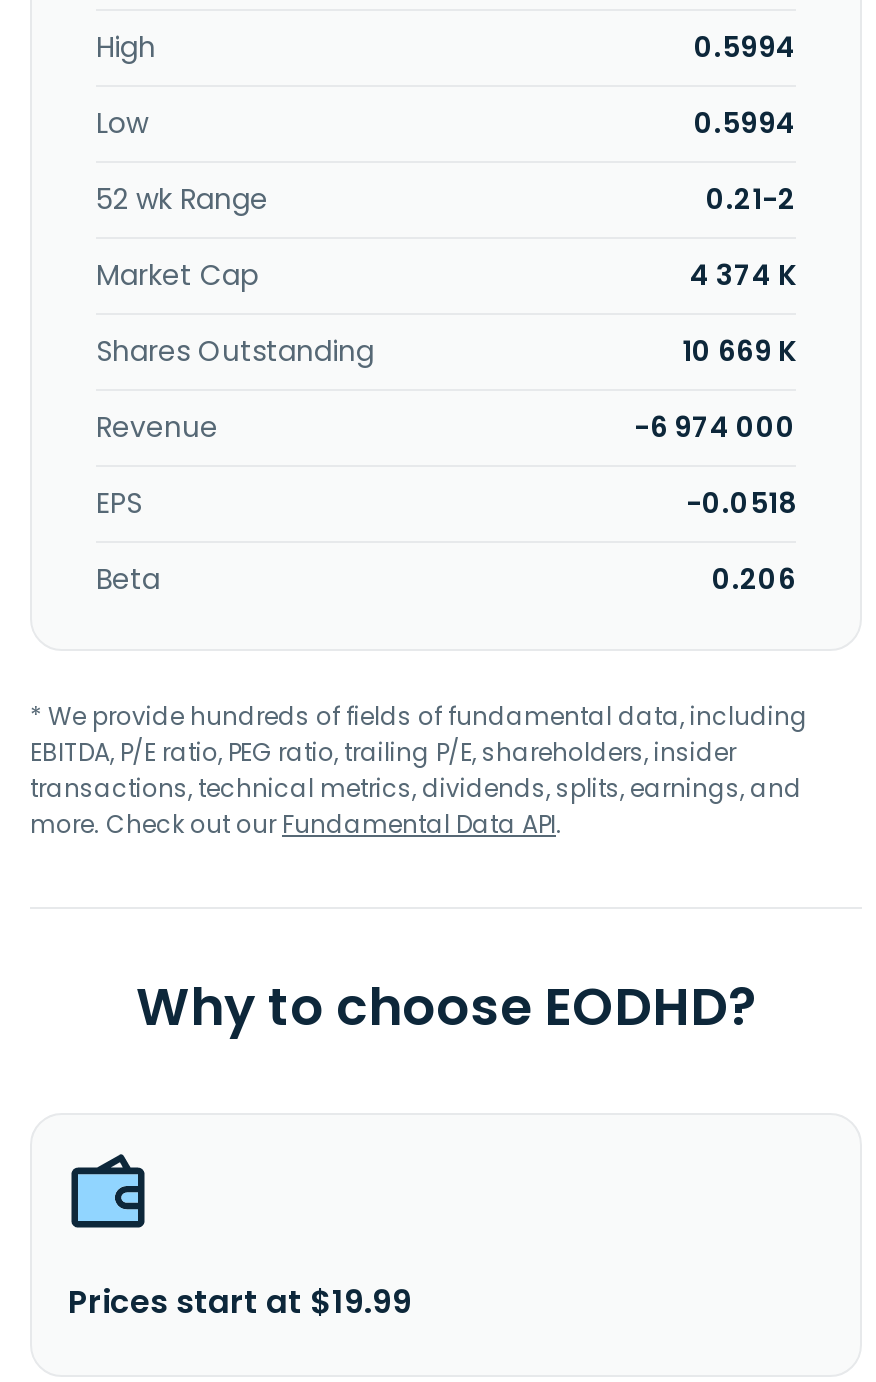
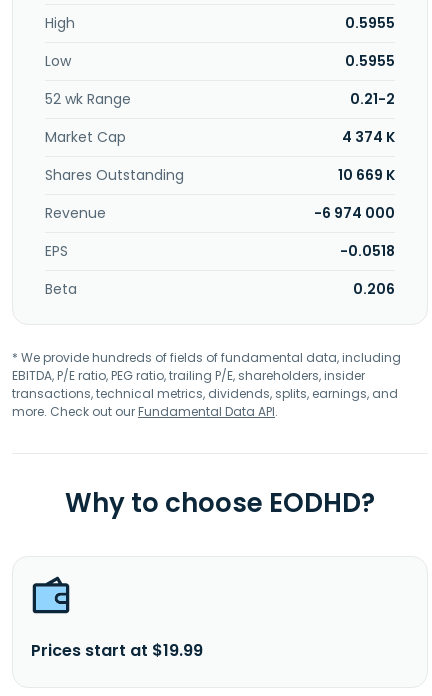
[694,27,796,67] 0.5994 -> [345,13,395,33] 0.5955
[694,103,796,143] 0.5994 -> [345,51,395,71] 0.5955

